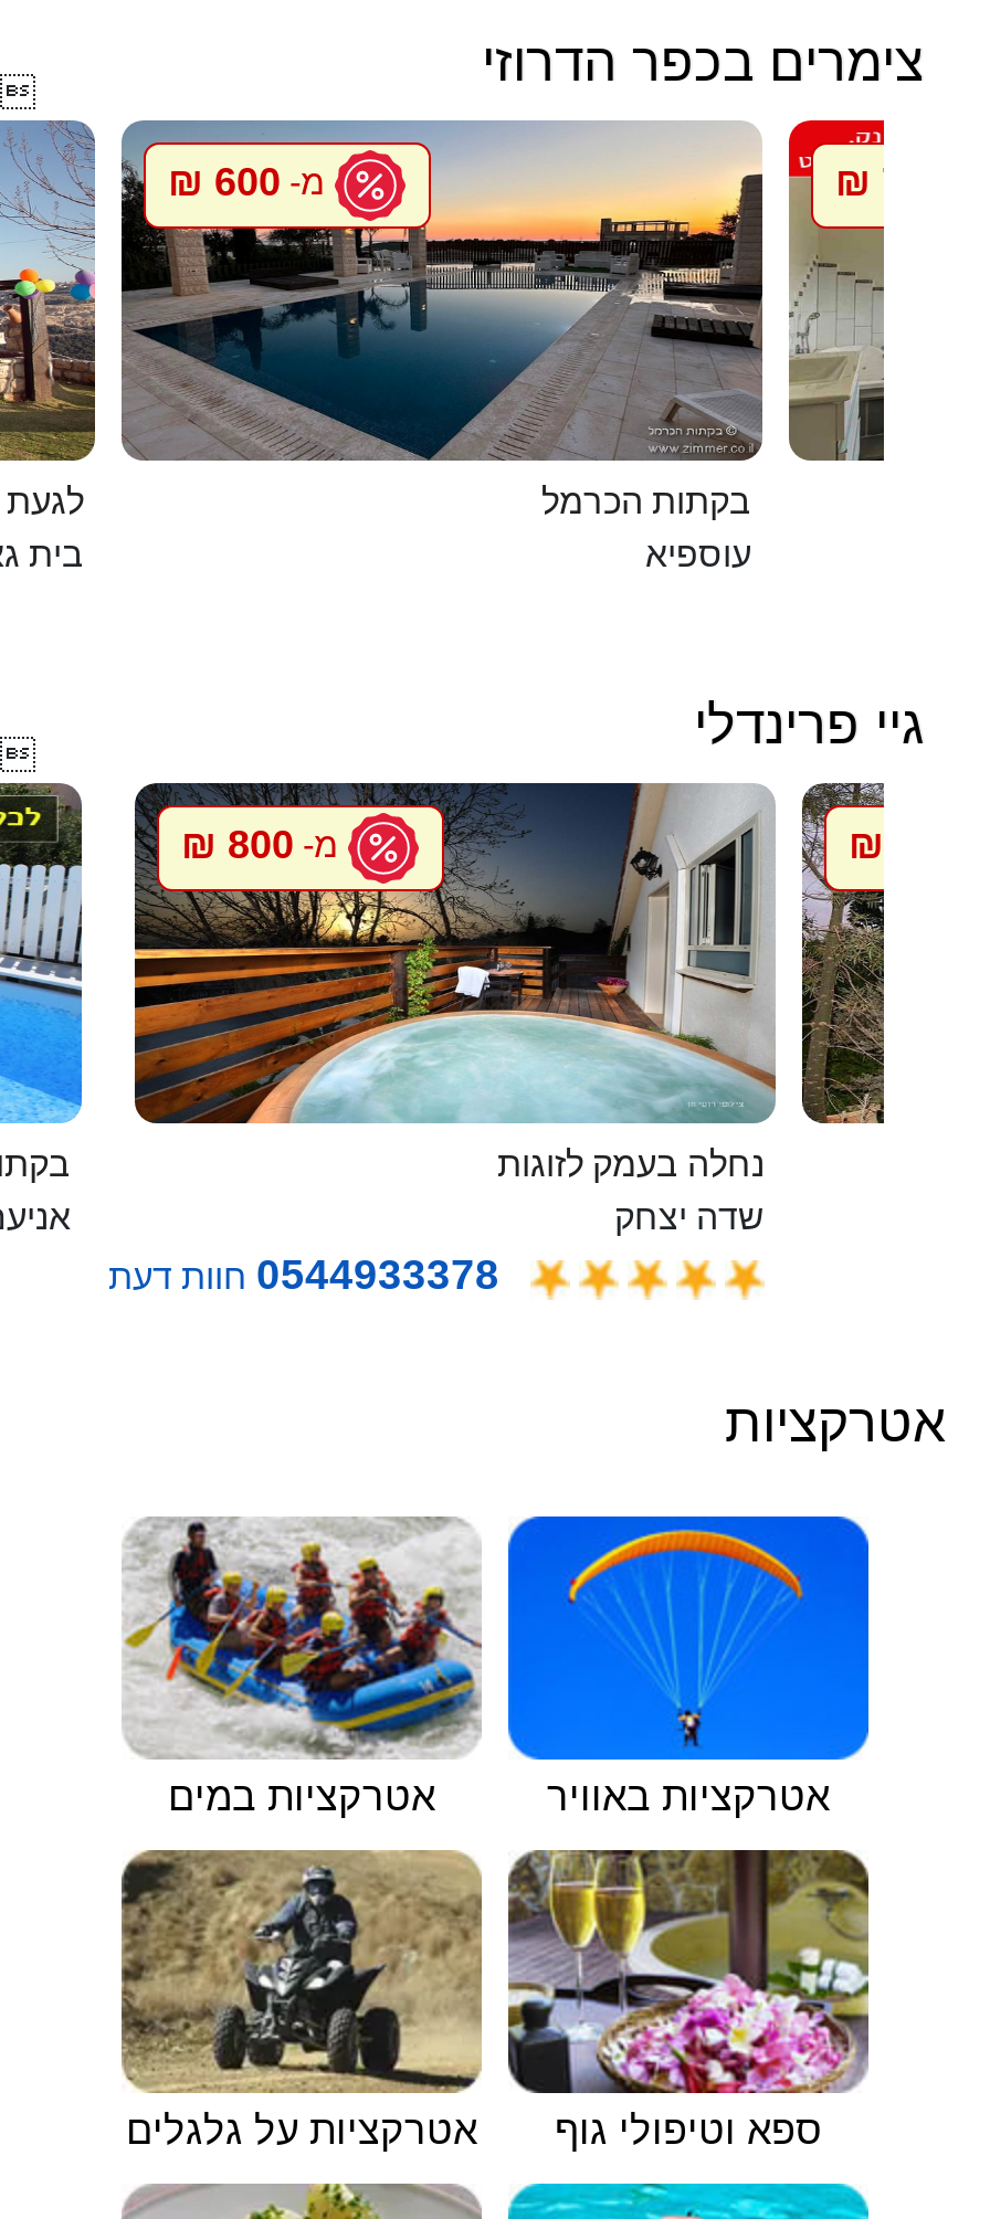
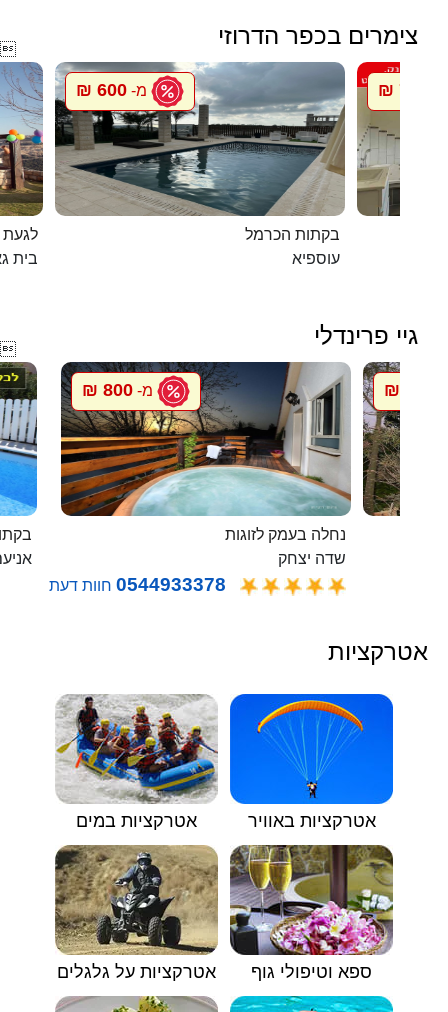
[122,118,765,461] [image] -> [55,62,346,216] [image]

